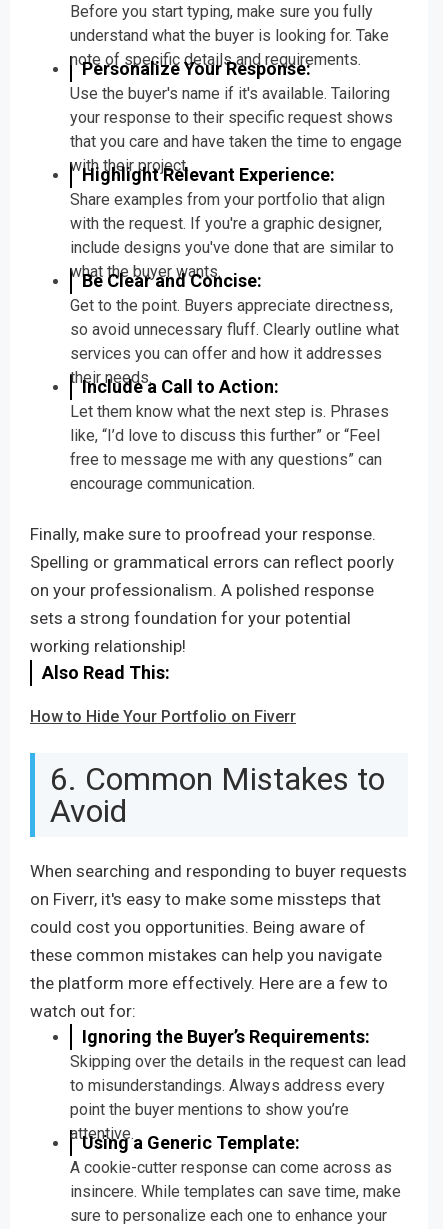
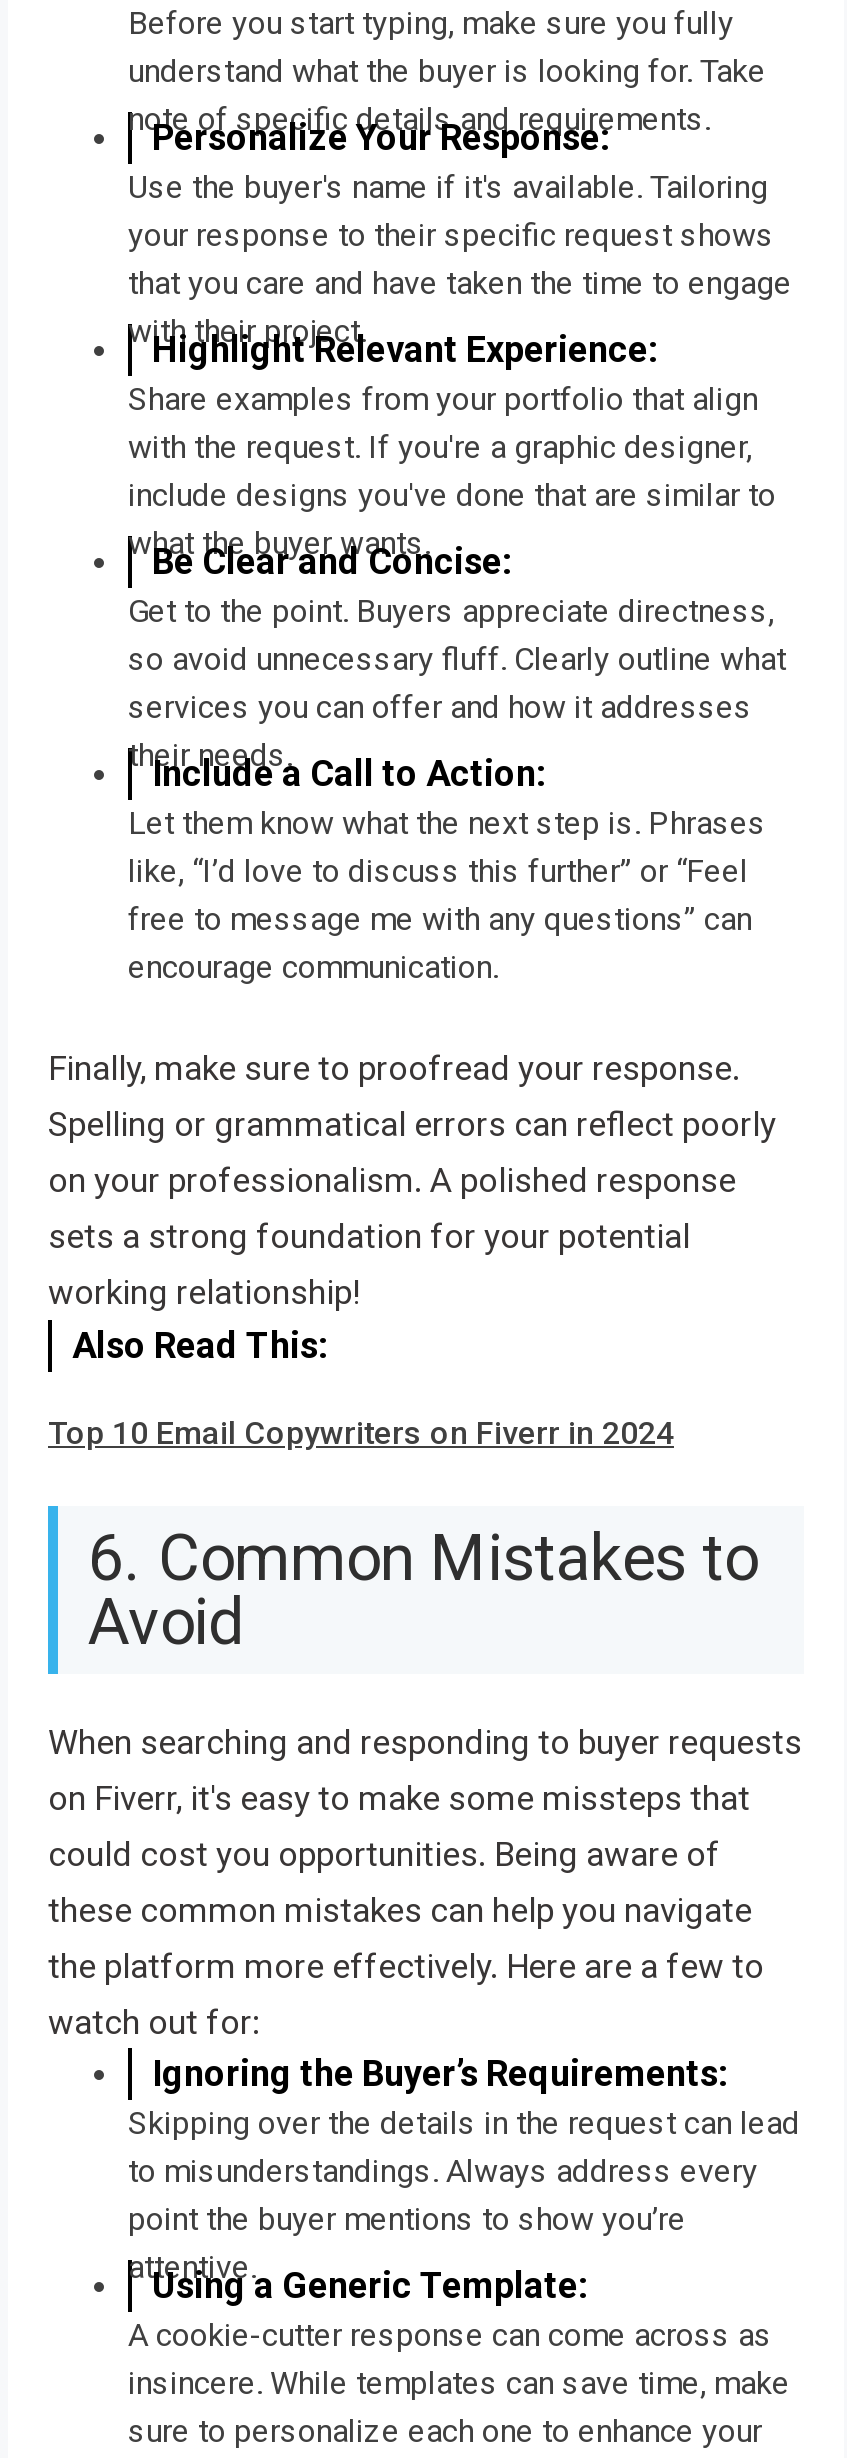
[30,707,296,726] How to Hide Your Portfolio on Fiverr -> [48,1414,674,1452] Top 10 Email Copywriters on Fiverr in 2024

